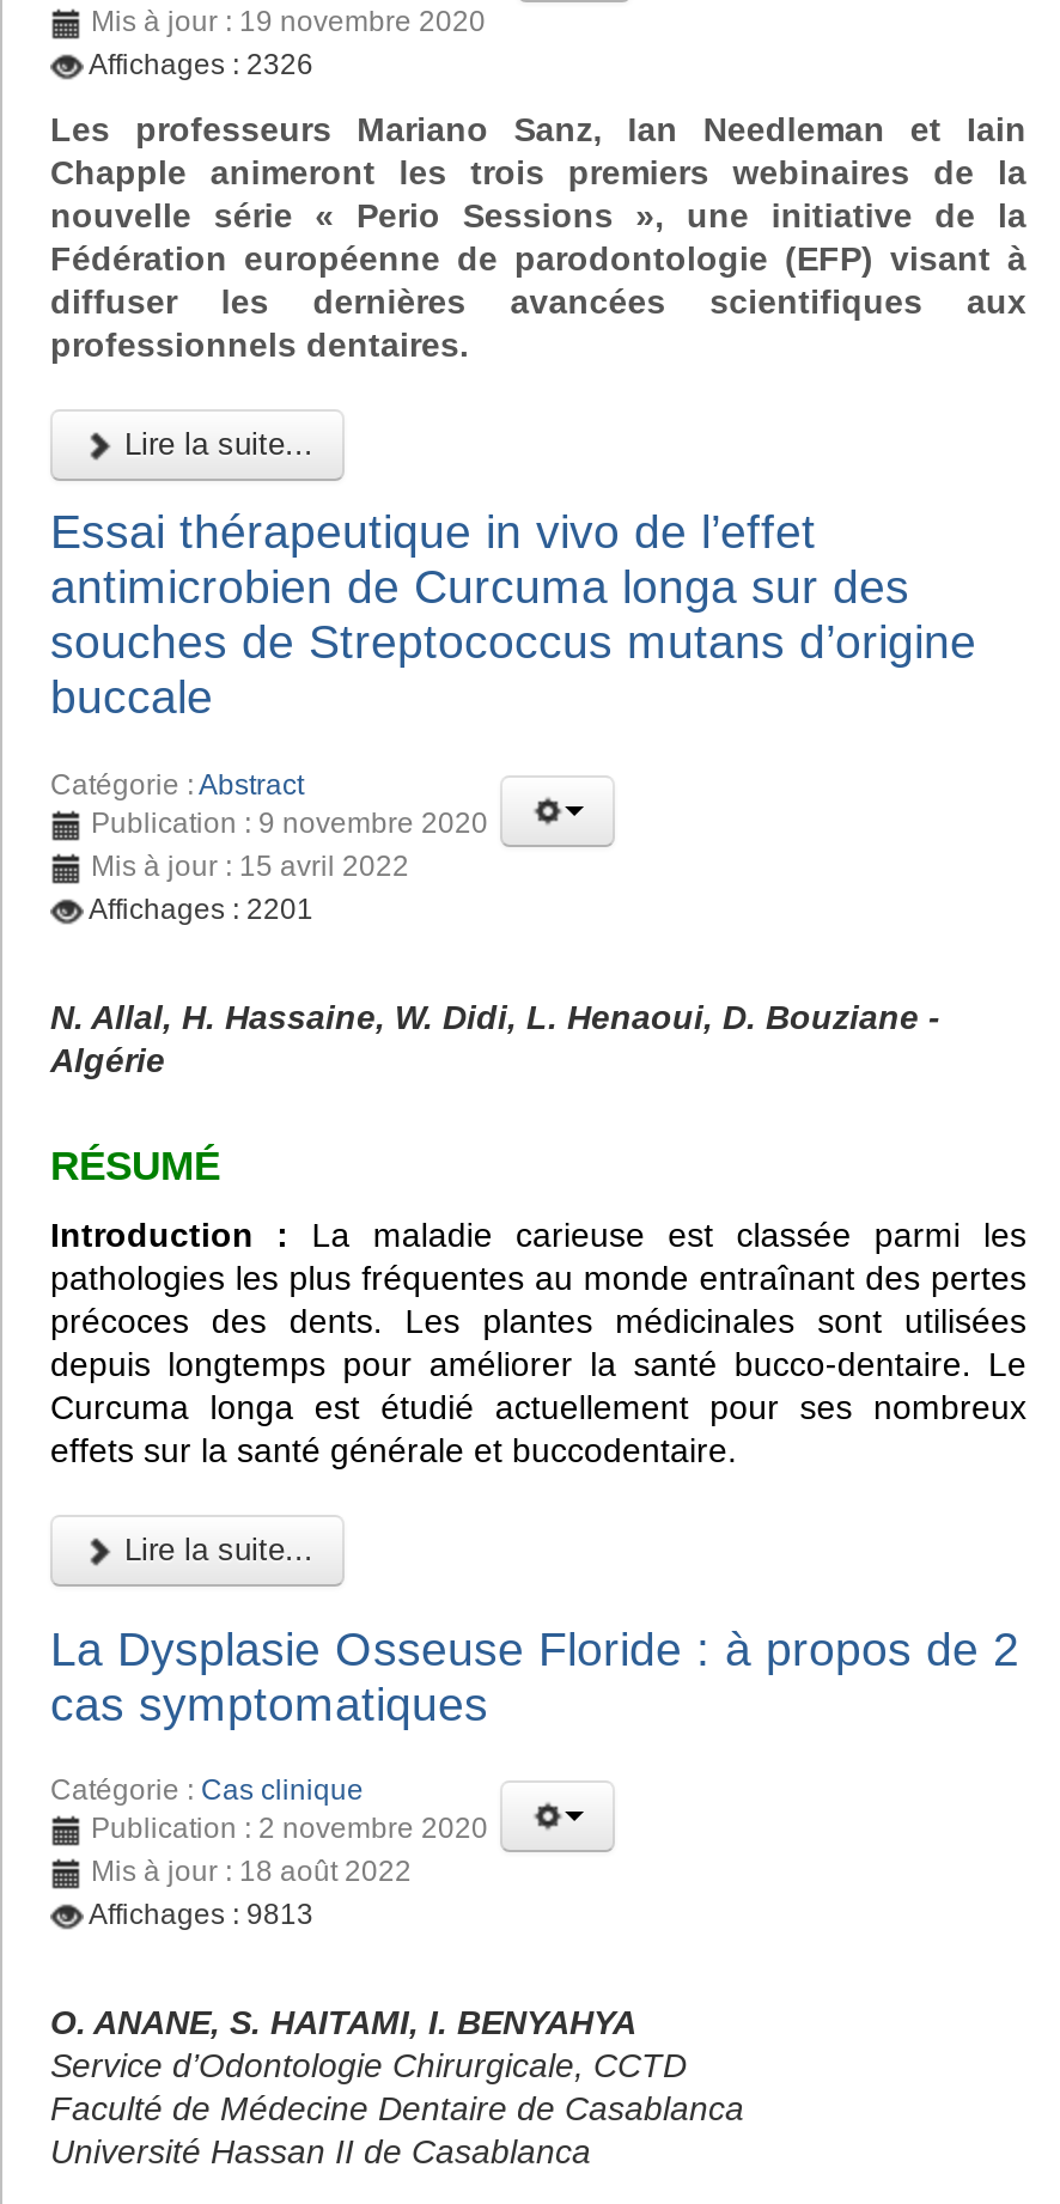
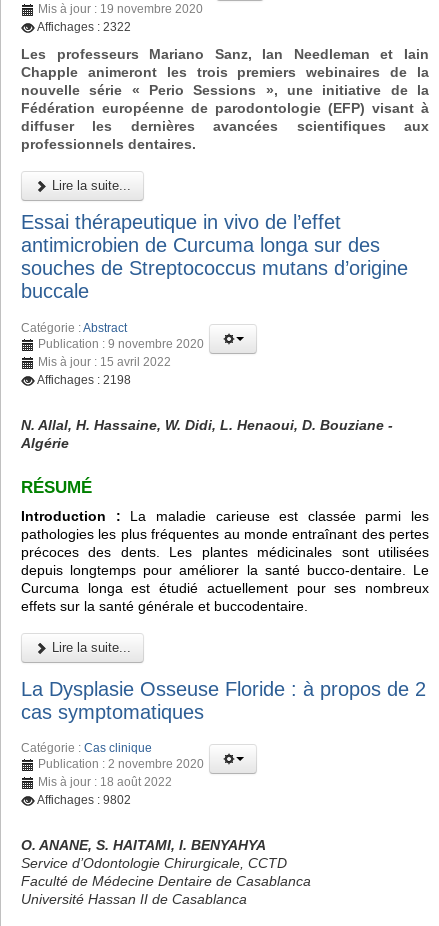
[89,49,313,82] Affichages : 2326 -> [37,20,131,34] Affichages : 2322
[89,893,313,926] Affichages : 2201 -> [37,373,131,387] Affichages : 2198
[89,1898,313,1932] Affichages : 9813 -> [37,793,131,807] Affichages : 9802

